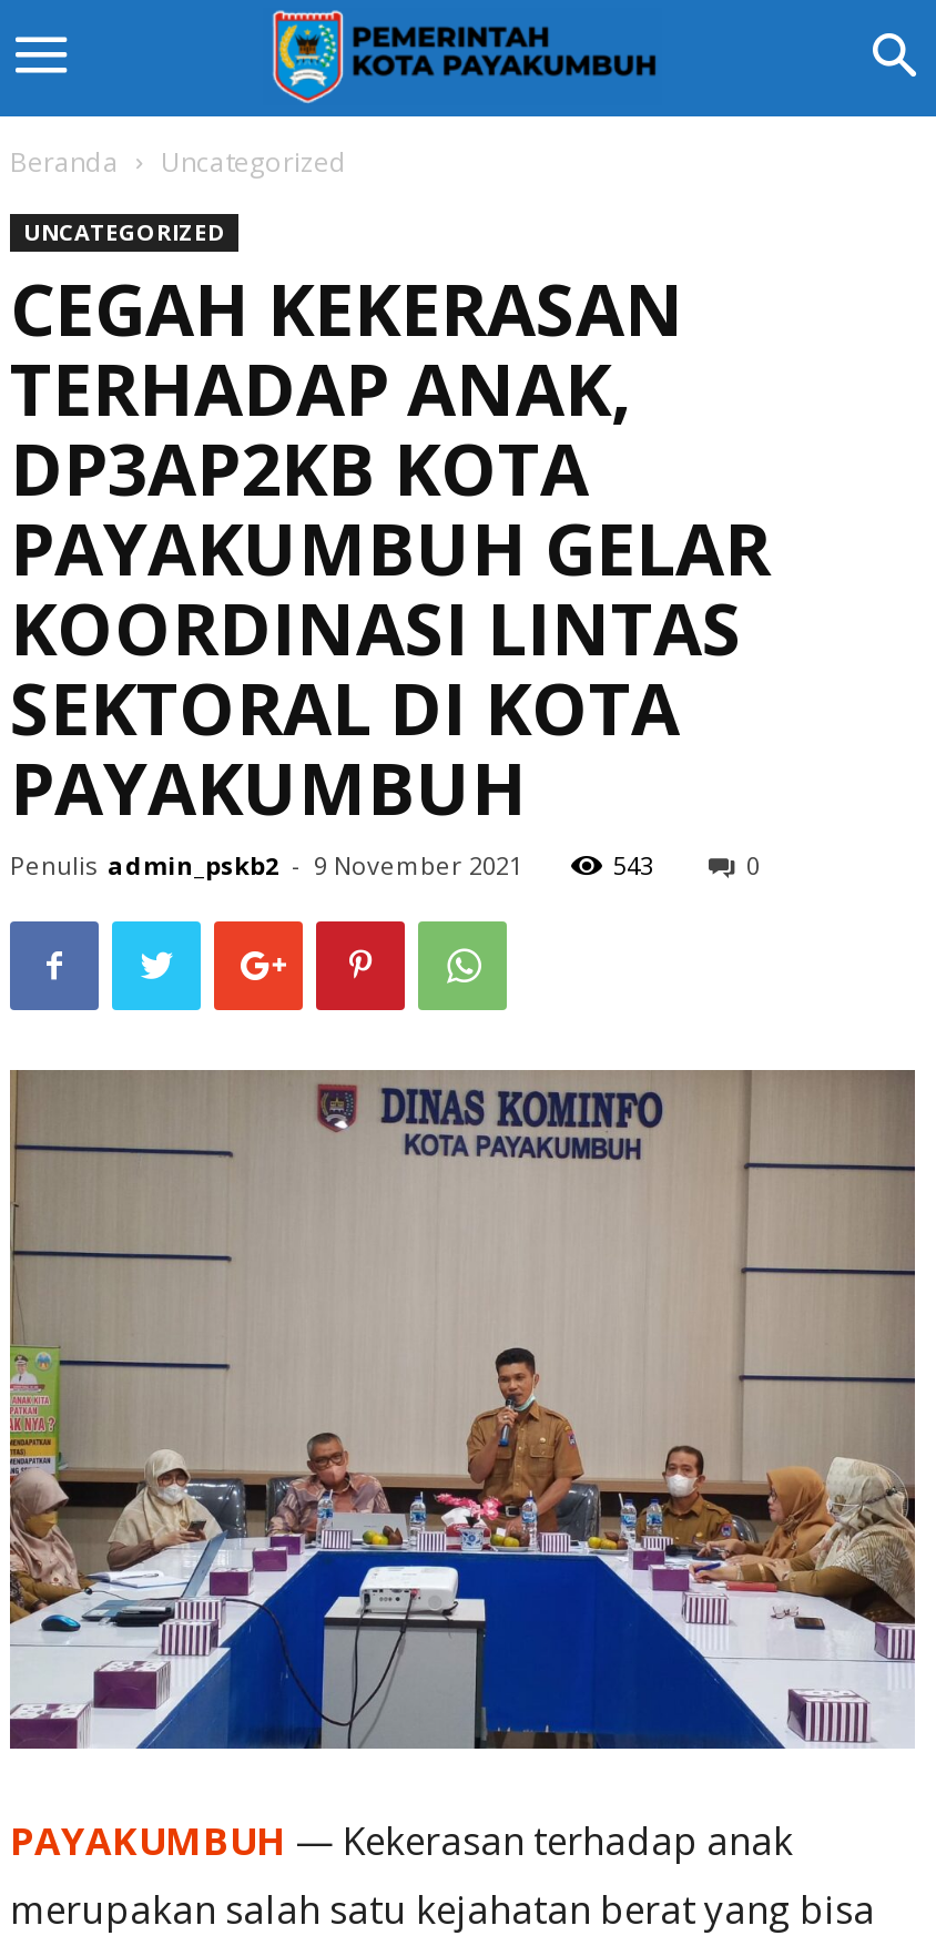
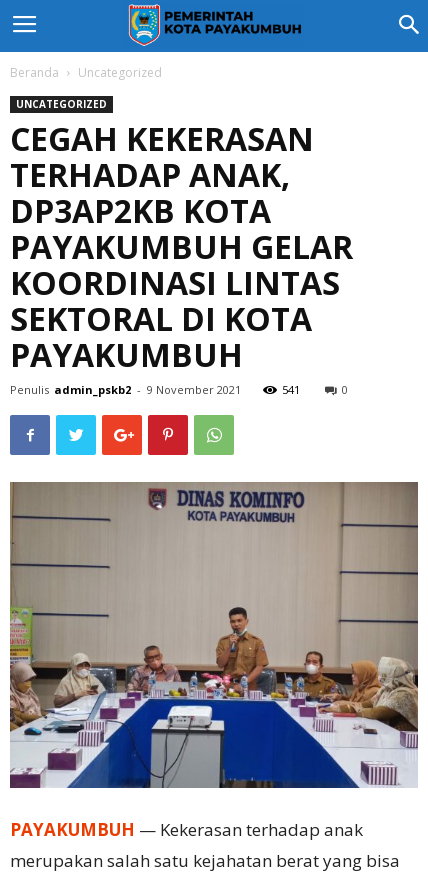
[613,848,653,882] 543 -> [282,382,300,397] 541

